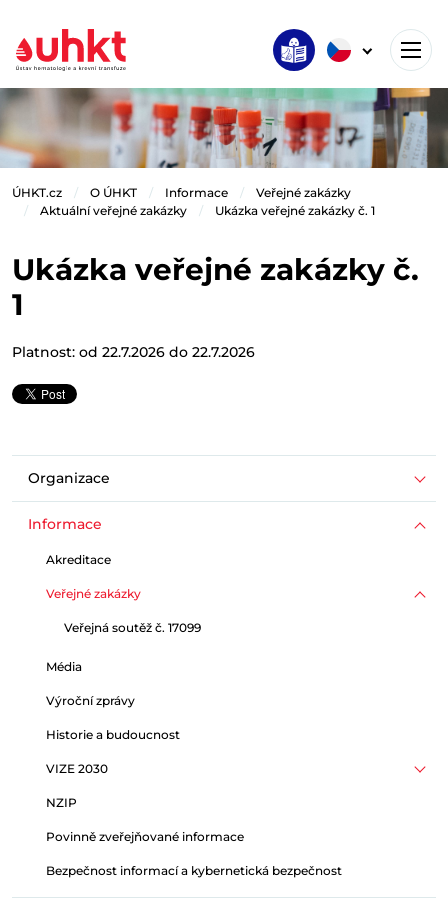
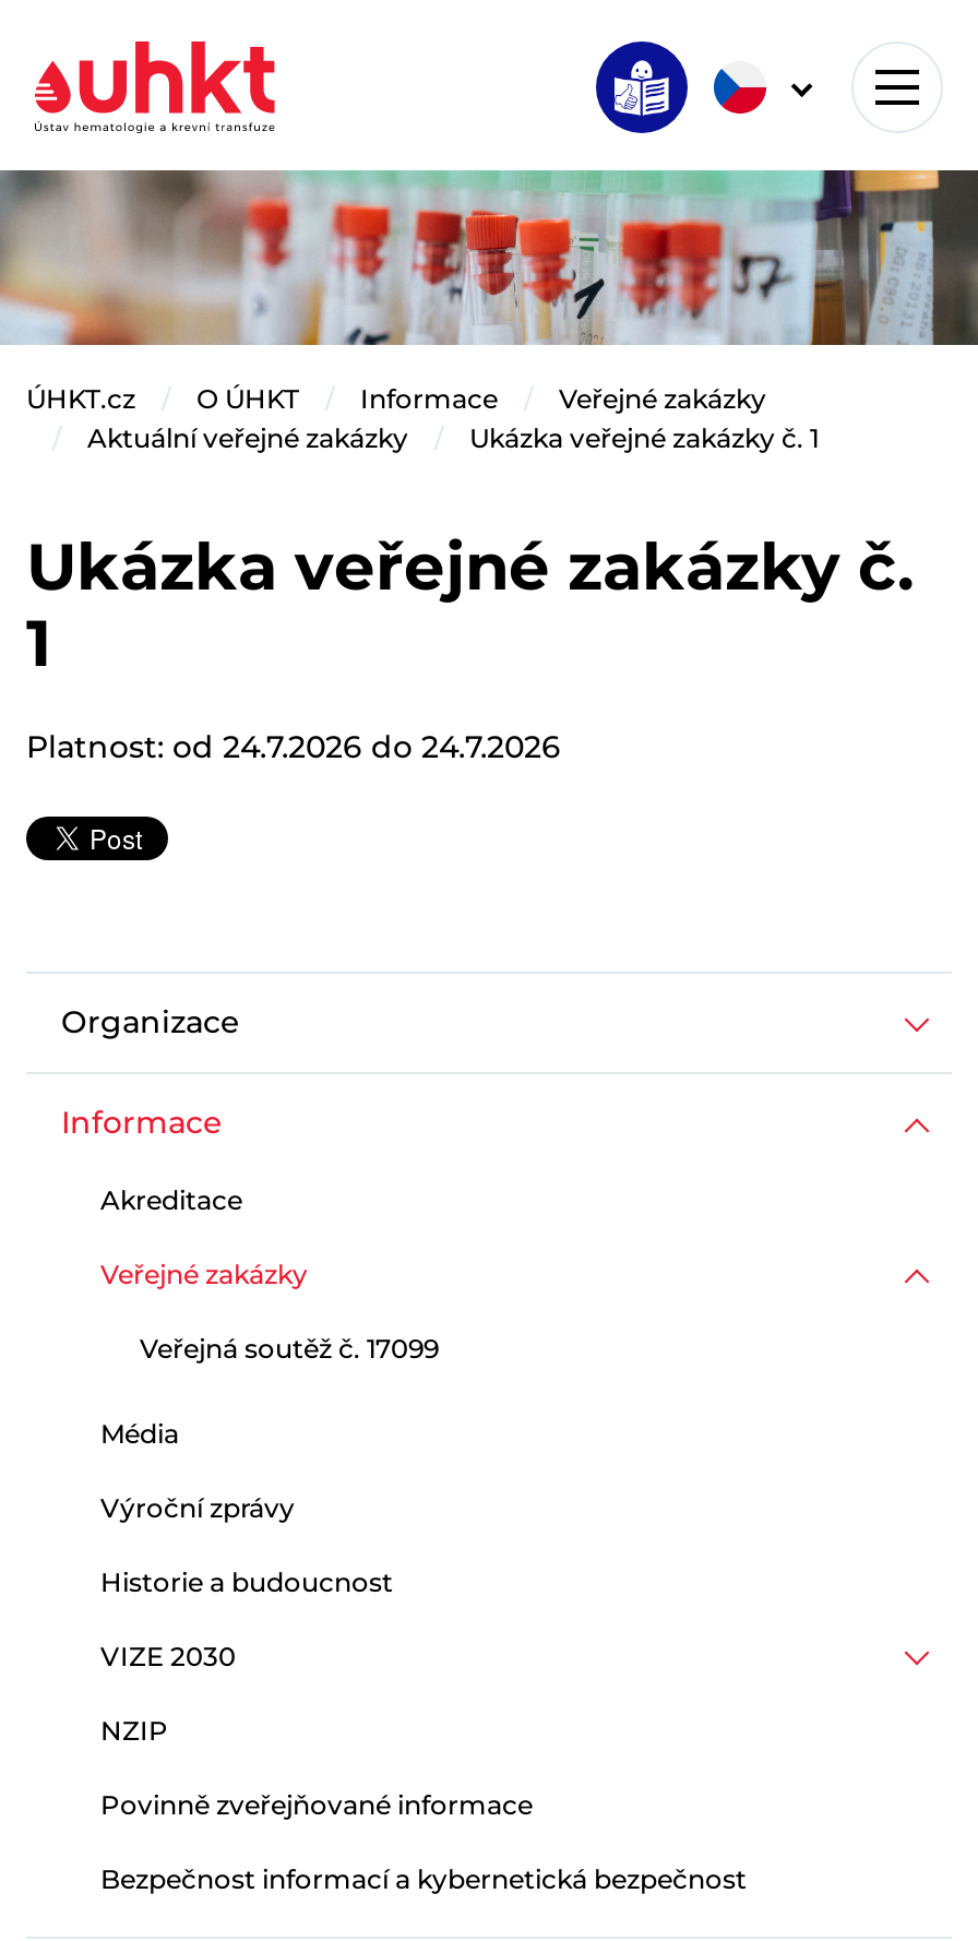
[12,343,255,361] Platnost: od 22.7.2026 do 22.7.2026 -> [26,727,561,766] Platnost: od 24.7.2026 do 24.7.2026

